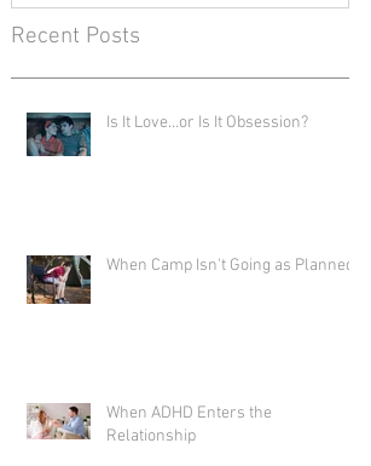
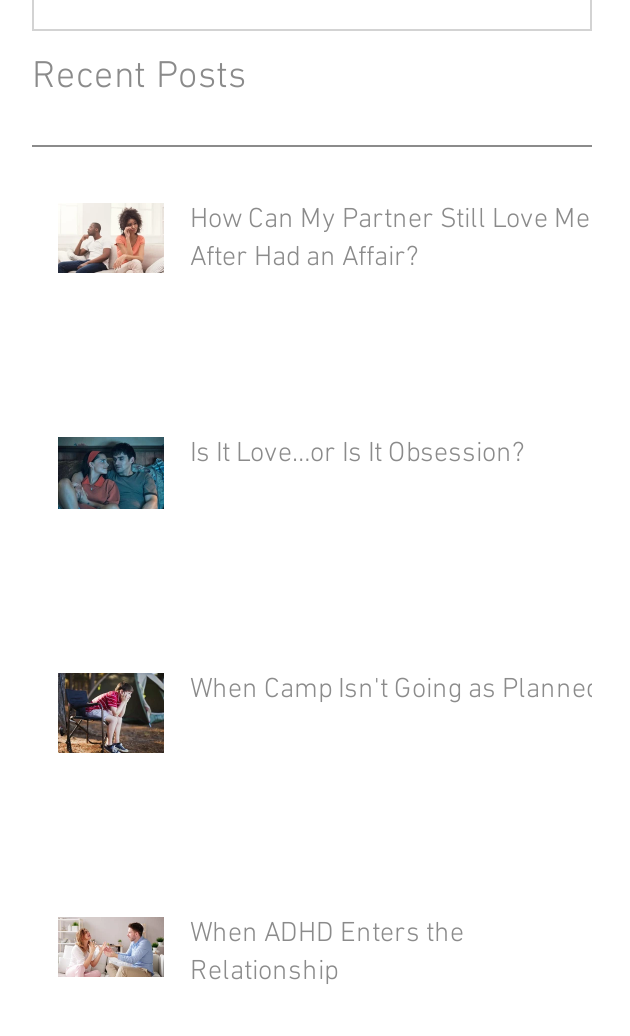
none -> [58,203,590,275] [image] | How Can My Partner Still Love Me | After Had an Affair?

